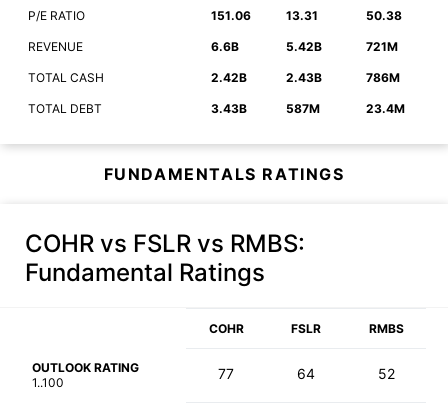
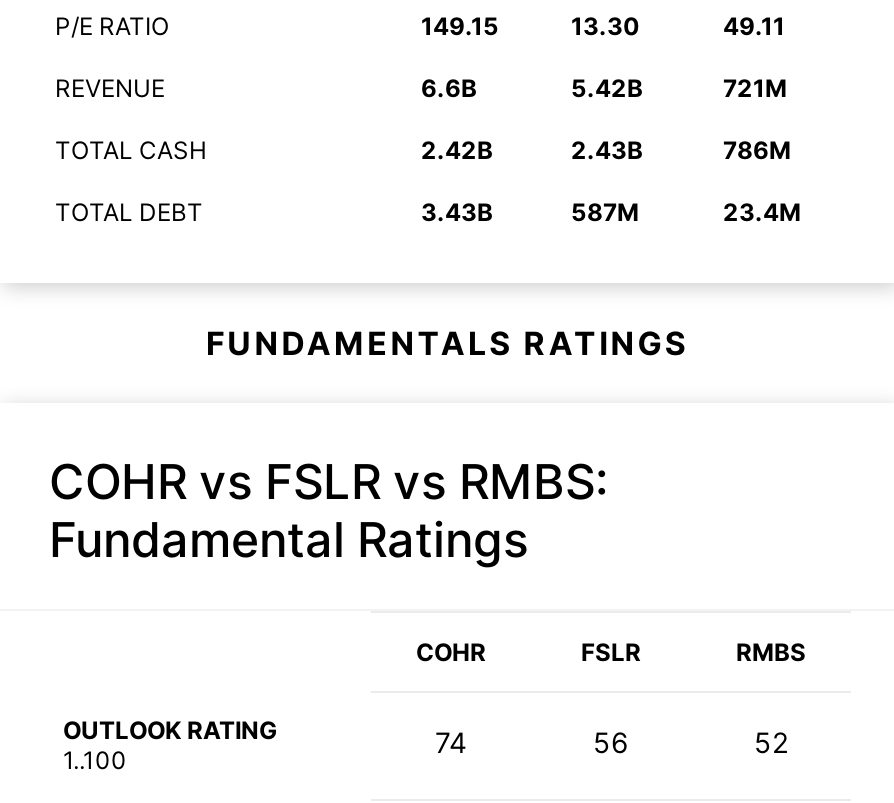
[211,8,251,23] 151.06 -> [421,11,499,41] 149.15
[286,8,318,23] 13.31 -> [571,11,639,41] 13.30
[366,8,402,23] 50.38 -> [723,11,785,41] 49.11
[218,365,234,382] 77 -> [435,725,467,759] 74
[297,365,315,382] 64 -> [593,725,629,759] 56

